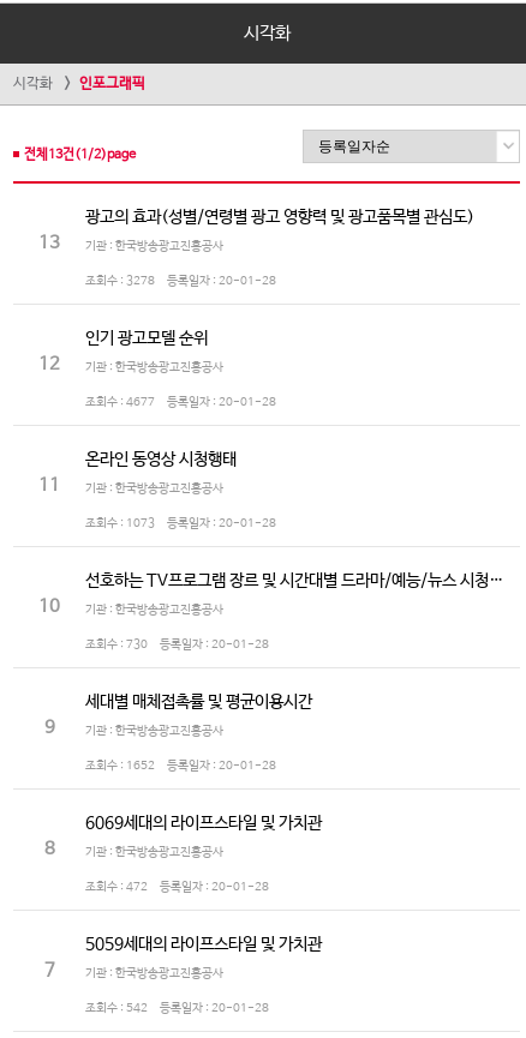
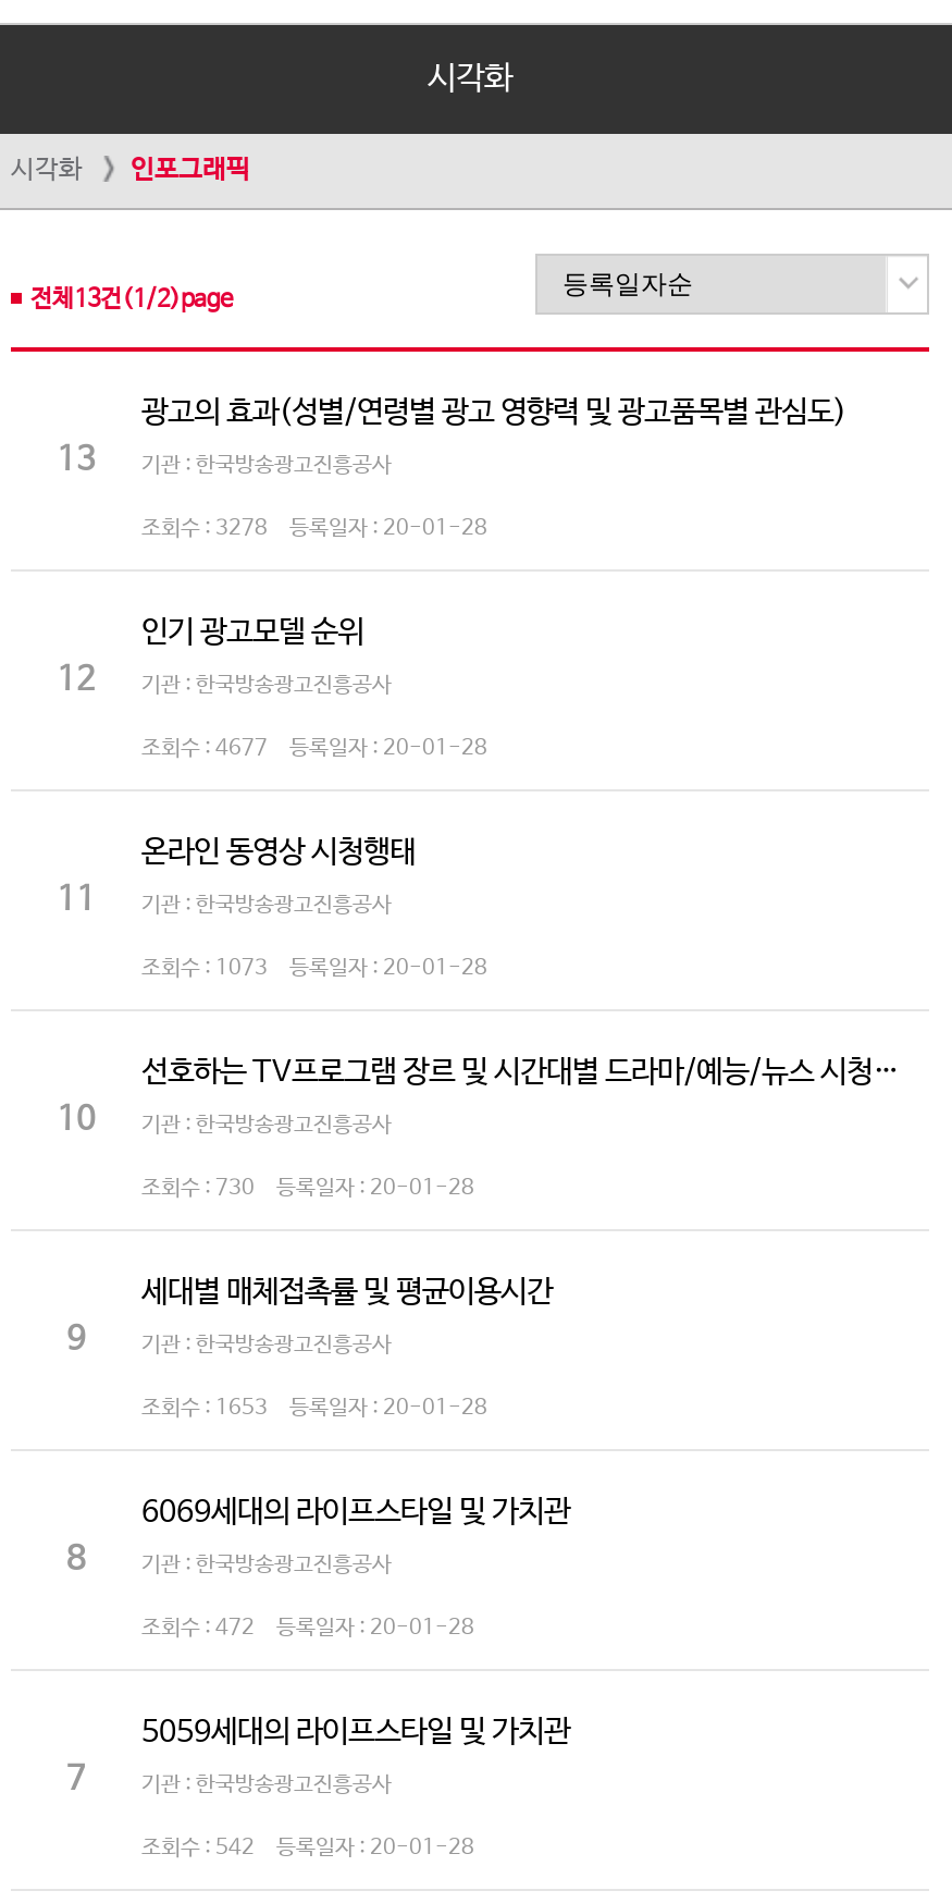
[85,758,276,773] 조회수 : 1652 등록일자 : 20-01-28 -> [141,1395,487,1421] 조회수 : 1653 등록일자 : 20-01-28

